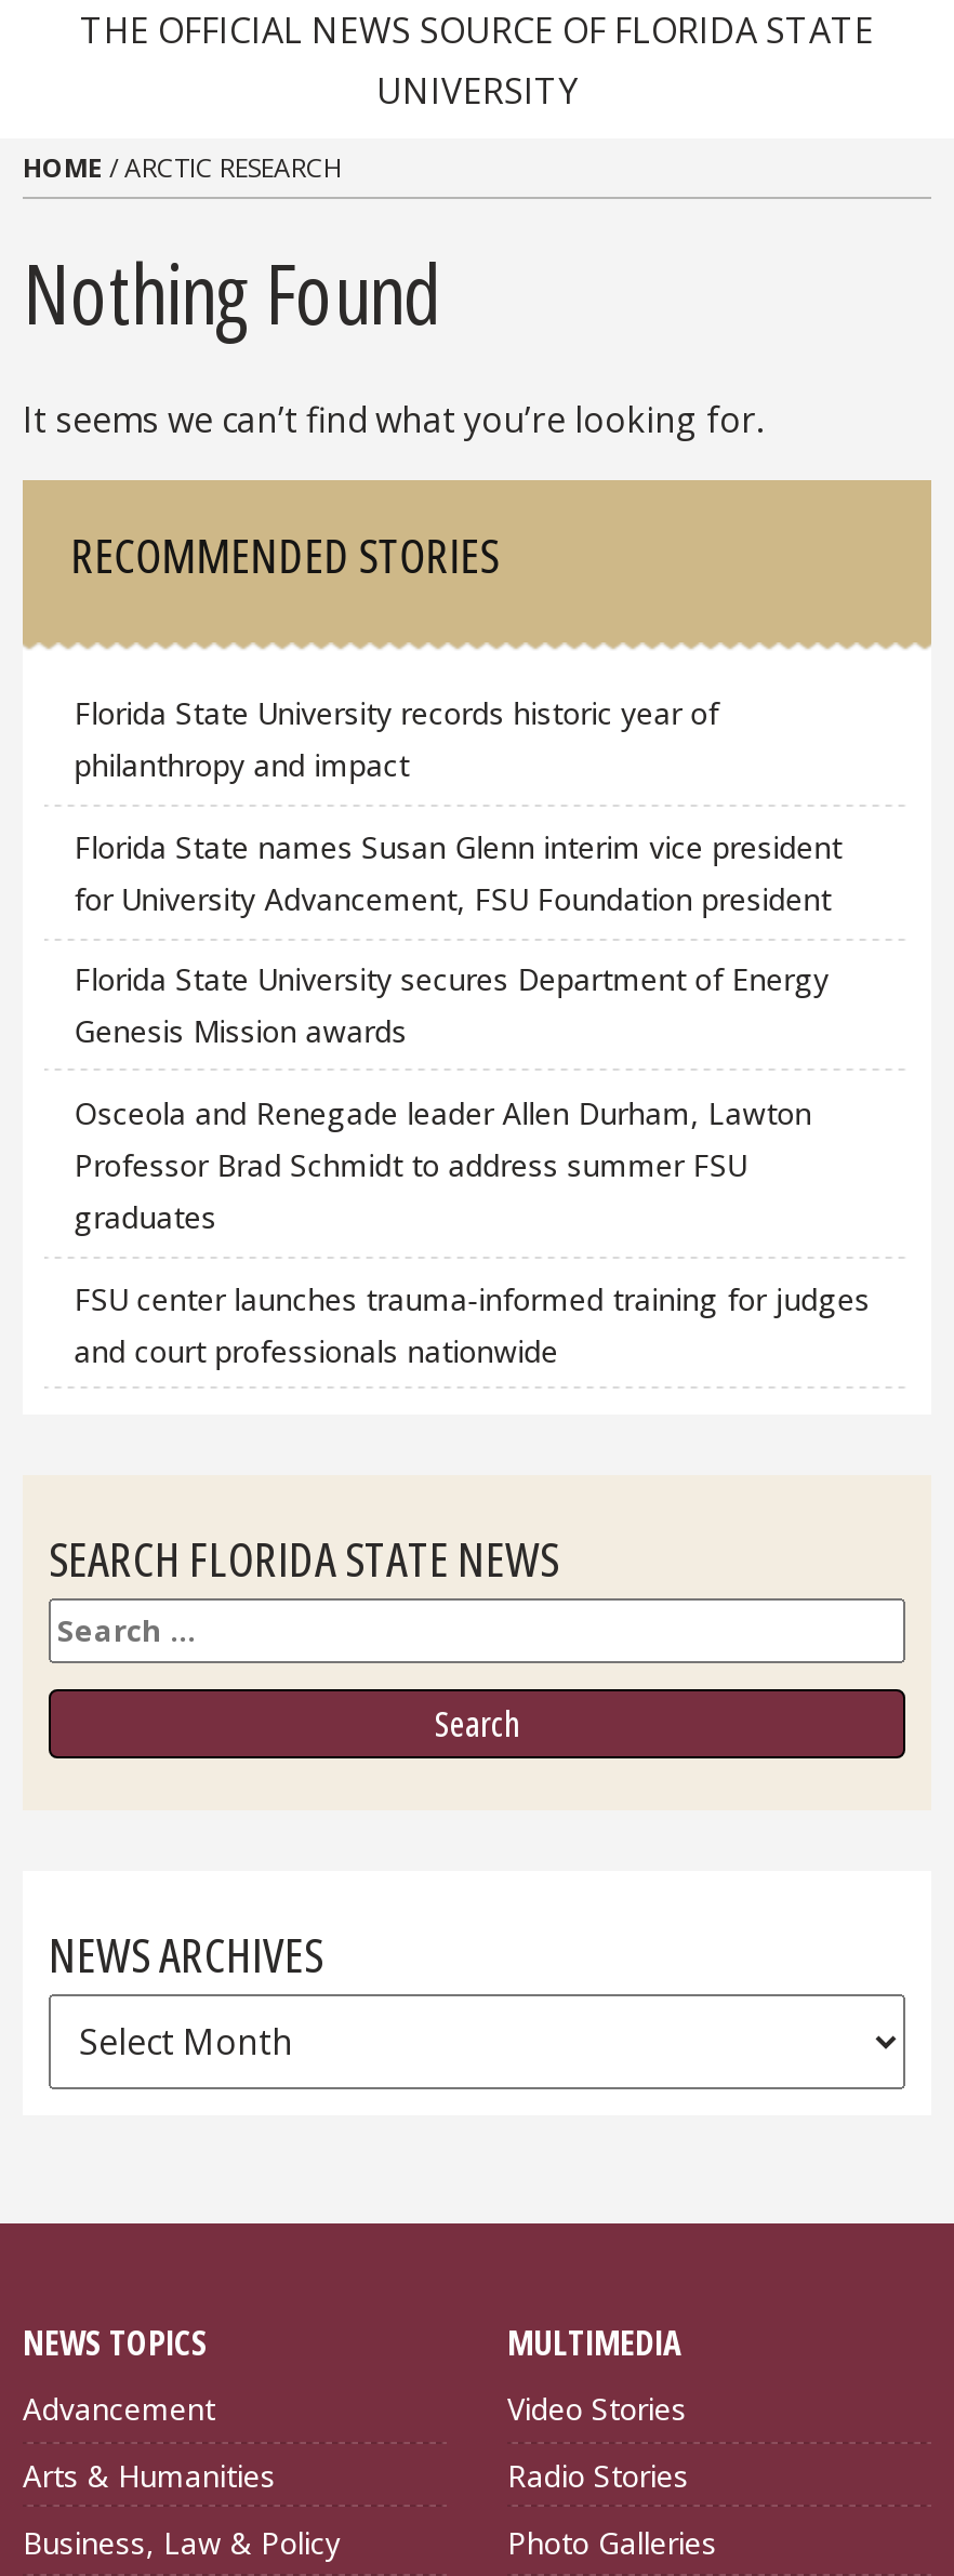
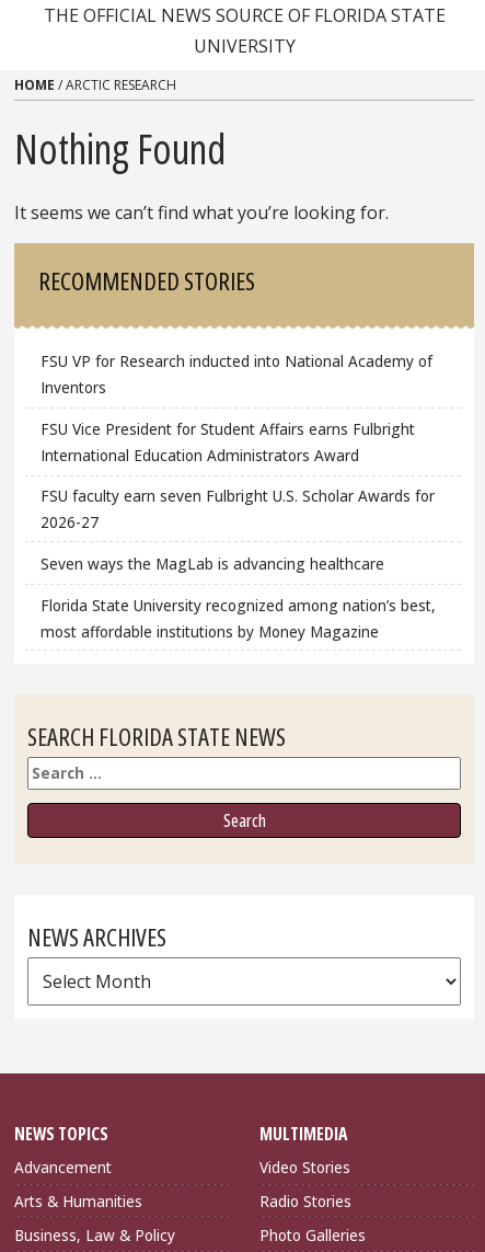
[74,693,719,786] Florida State University records historic year of | philanthropy and impact -> [40,351,432,398] FSU VP for Research inducted into National Academy of | Inventors
[74,826,842,919] Florida State names Susan Glenn interim vice president | for University Advancement, FSU Foundation president -> [40,418,415,465] FSU Vice President for Student Affairs earns Fulbright | International Education Administrators Award
[74,959,829,1052] Florida State University secures Department of Energy | Genesis Mission awards -> [40,486,434,533] FSU faculty earn seven Fulbright U.S. Scholar Awards for | 2026-27
[74,1092,812,1237] Osceola and Renegade leader Allen Durham, Lawton | Professor Brad Schmidt to address summer FSU | graduates -> [40,553,384,574] Seven ways the MagLab is advancing healthcare
[74,1277,870,1370] FSU center launches trauma-informed training for judges | and court professionals nationwide -> [40,594,436,641] Florida State University recognized among nation’s best, | most affordable institutions by Money Magazine

